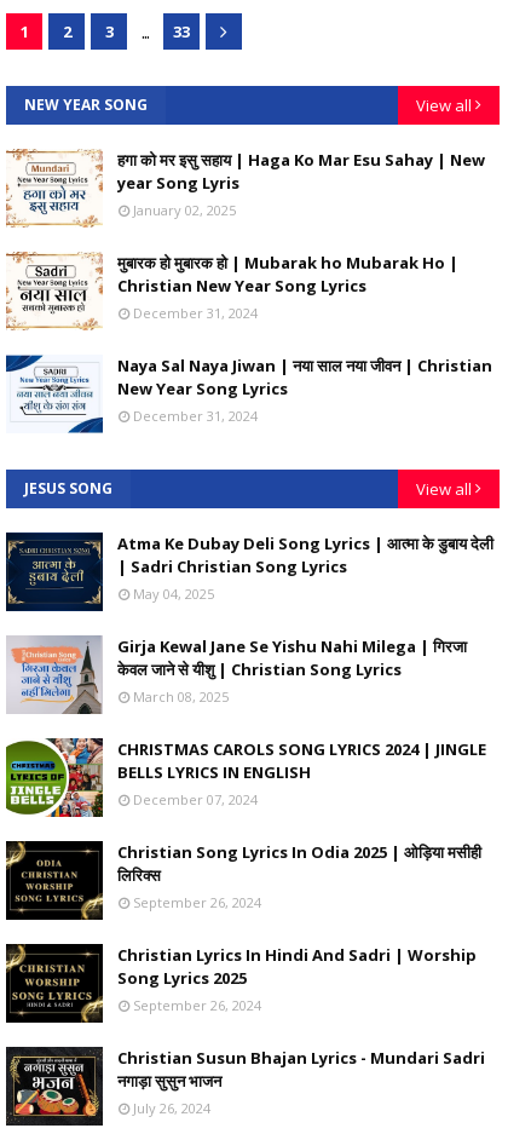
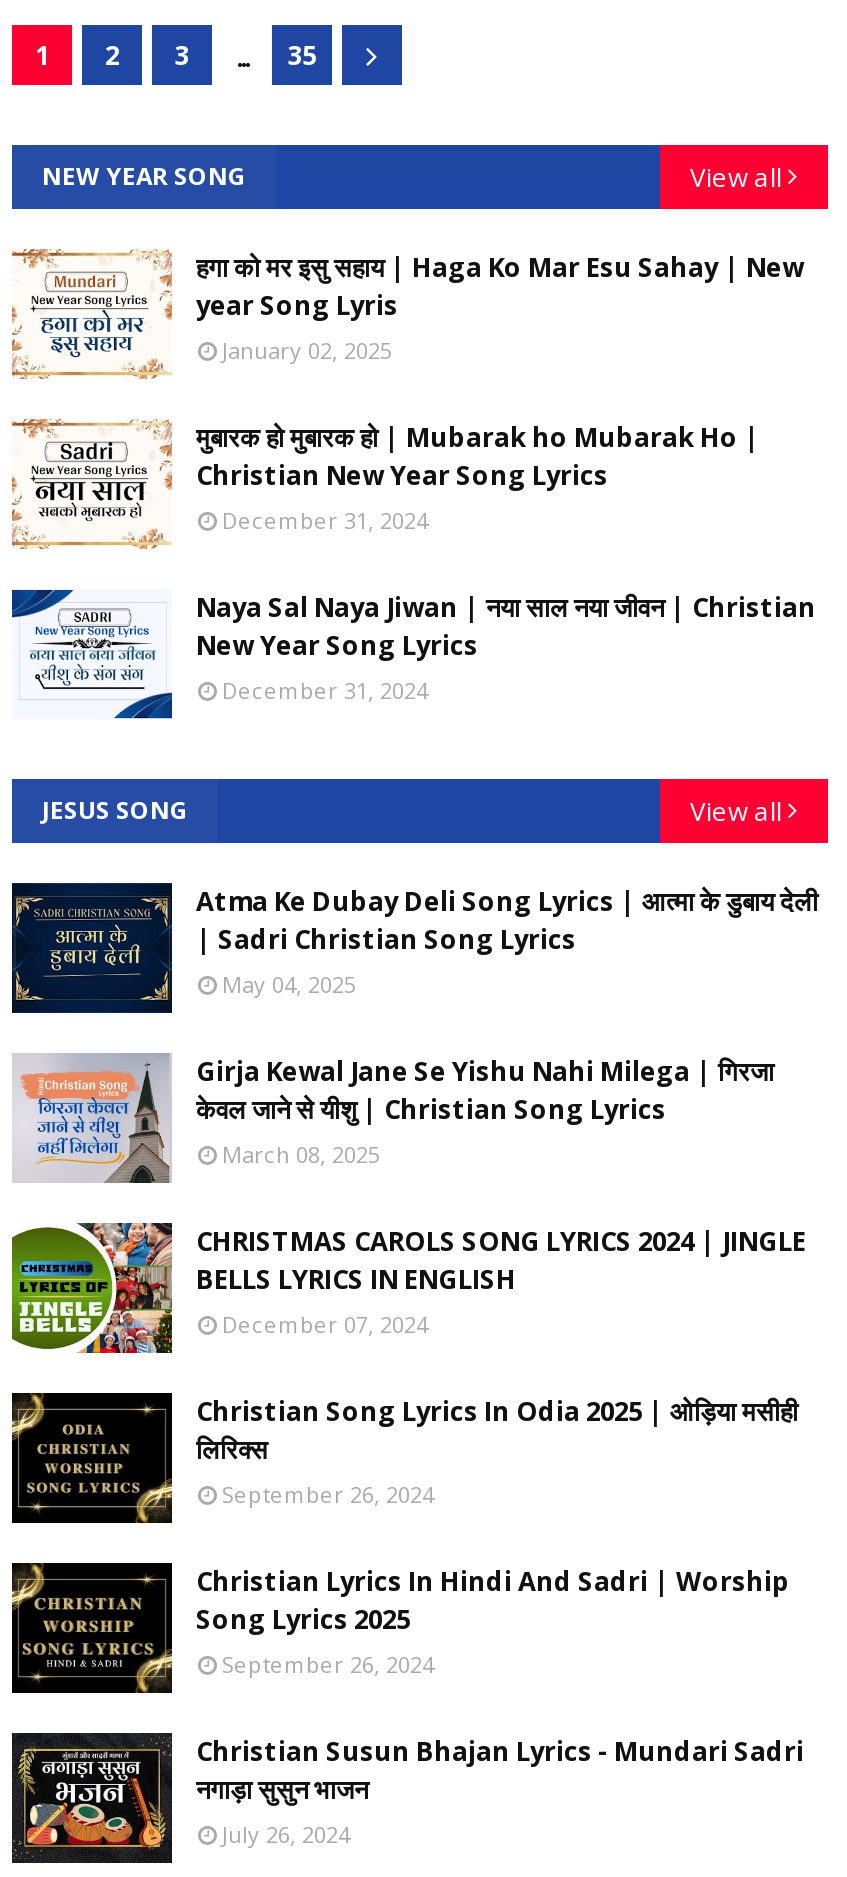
[173,21,190,42] 33 -> [288,37,316,73] 35

